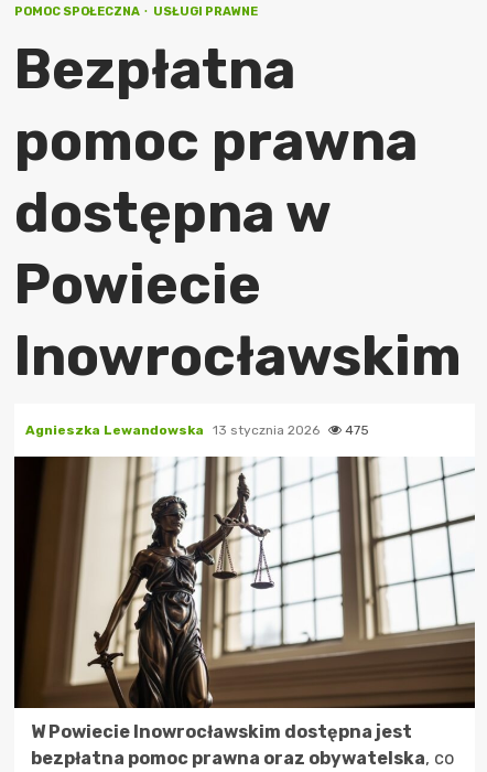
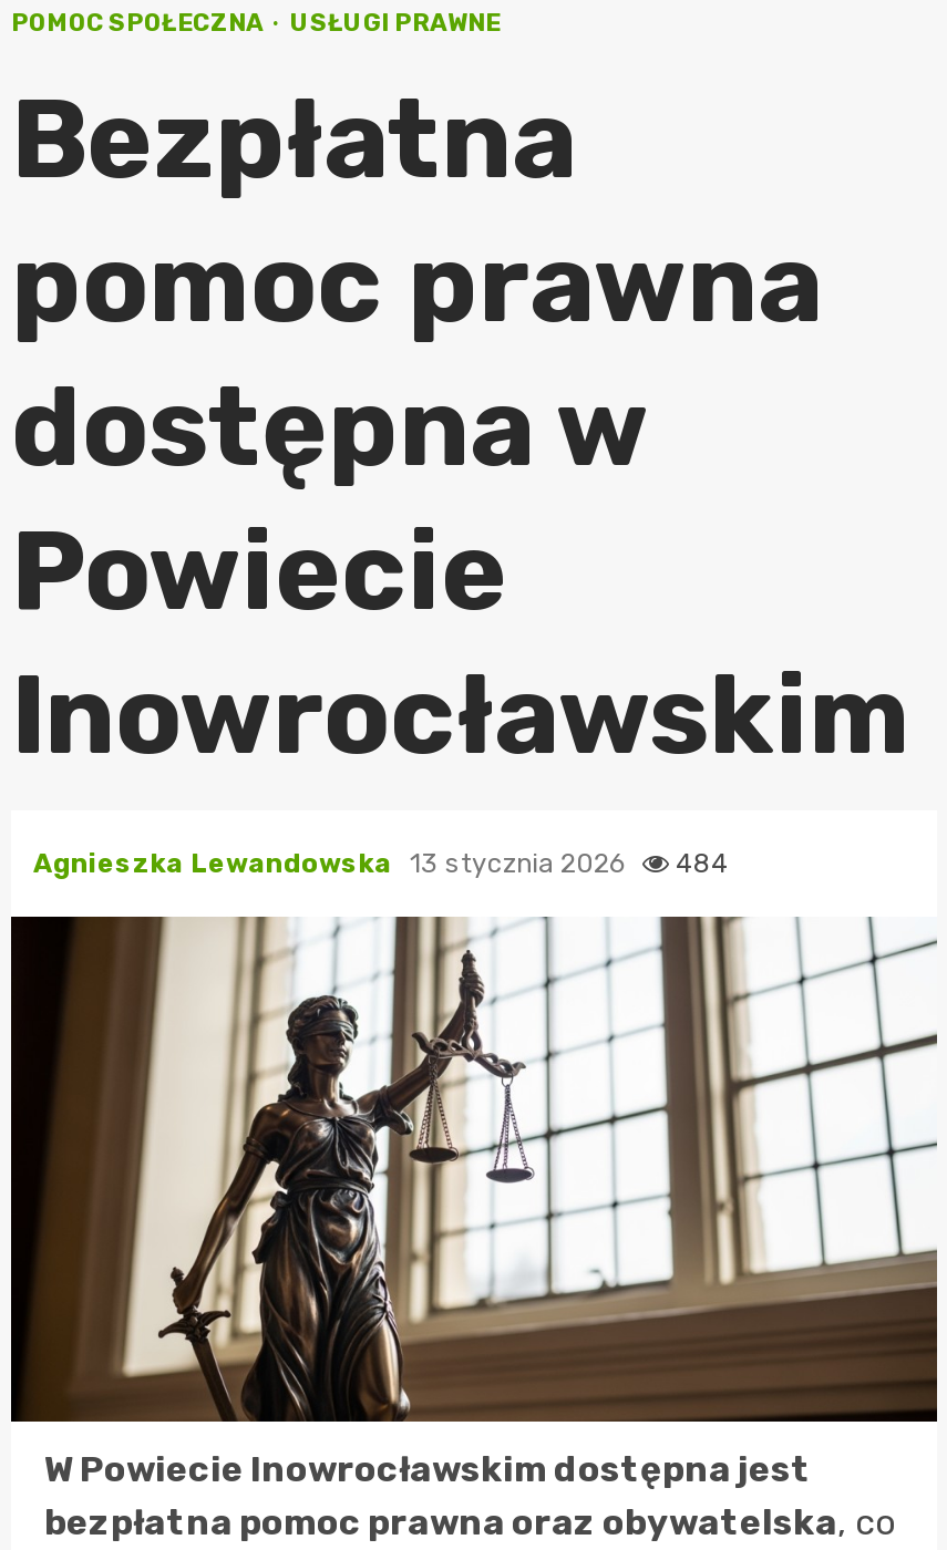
[25,422,369,438] Agnieszka Lewandowska 13 stycznia 2026 475 -> [33,848,729,879] Agnieszka Lewandowska 13 stycznia 2026 484

